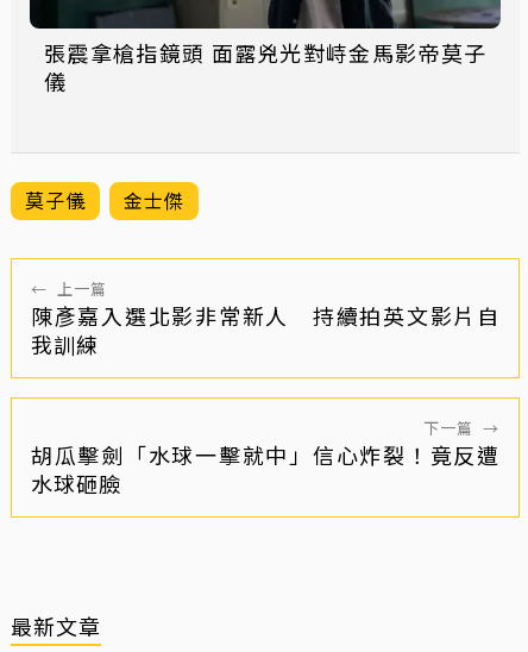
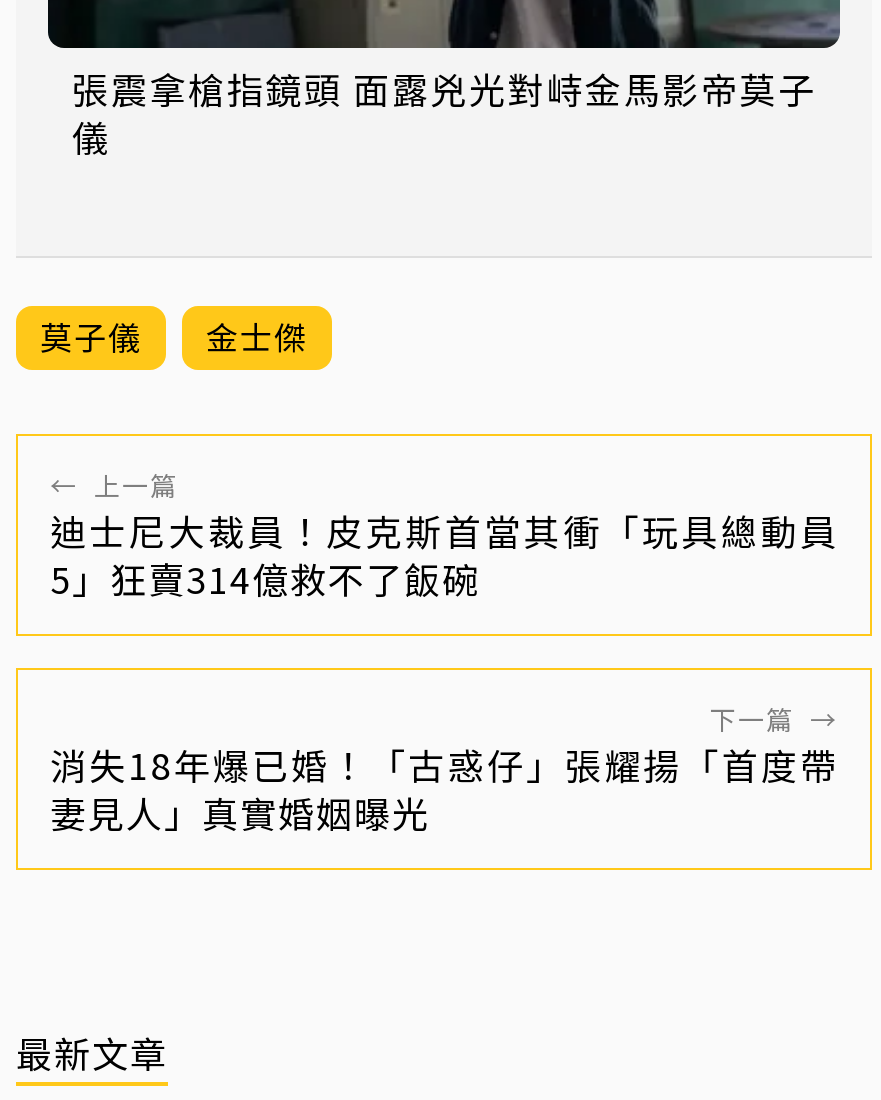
[31,300,499,359] 陳彥嘉入選北影非常新人 持續拍英文影片自 | 我訓練 -> [50,504,838,604] 迪士尼大裁員！皮克斯首當其衝「玩具總動員 | 5」狂賣314億救不了飯碗
[31,439,499,498] 胡瓜擊劍「水球一擊就中」信心炸裂！竟反遭 | 水球砸臉 -> [50,738,838,838] 消失18年爆已婚！「古惑仔」張耀揚「首度帶 | 妻見人」真實婚姻曝光

